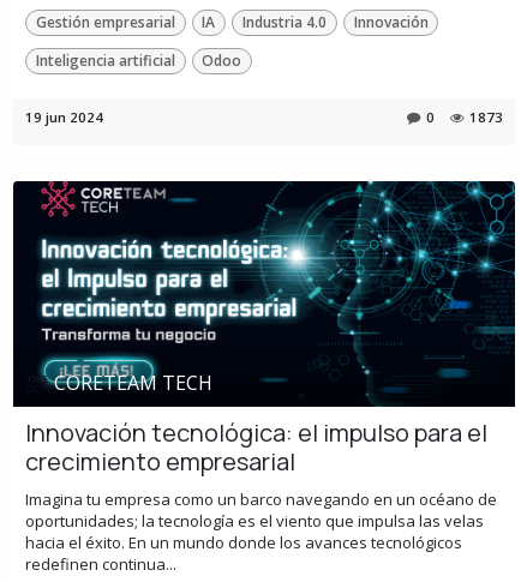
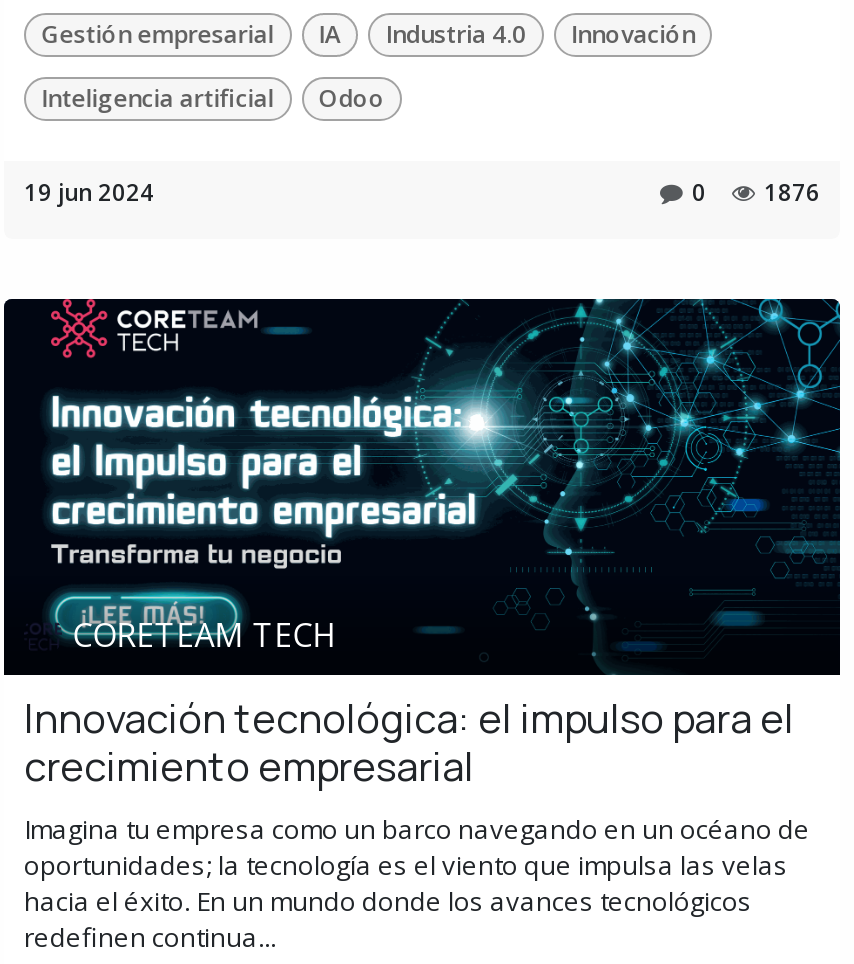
[426,108,503,126] 0 1873 -> [692,178,820,208] 0 1876

